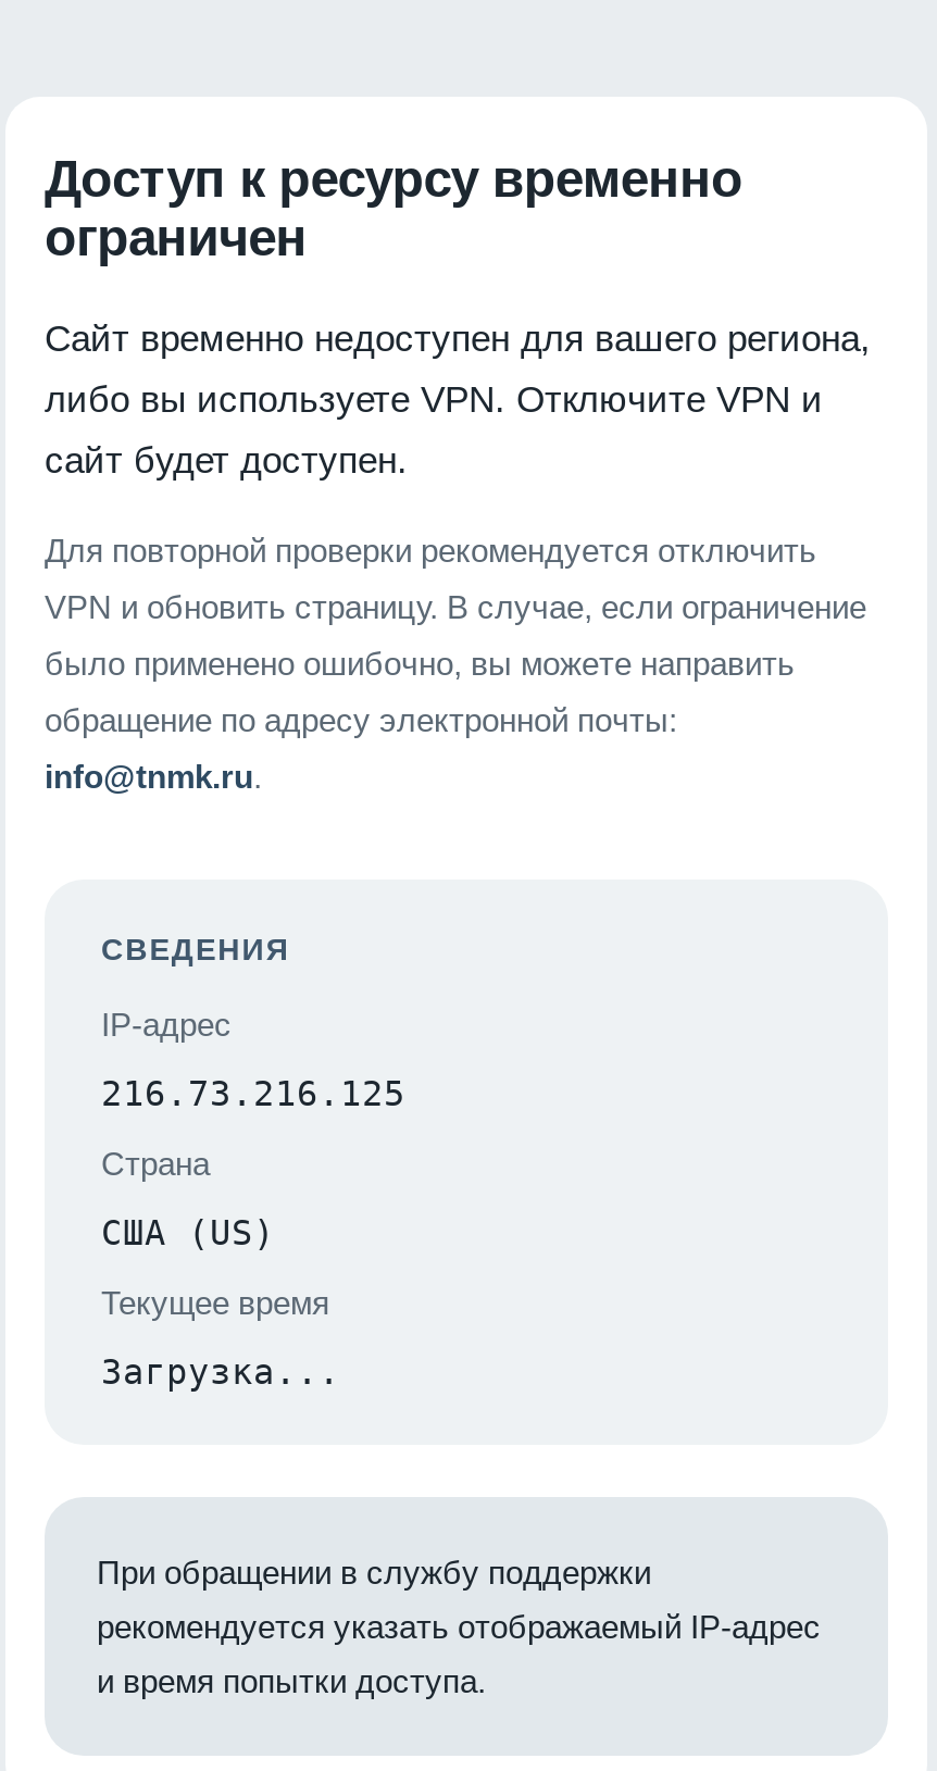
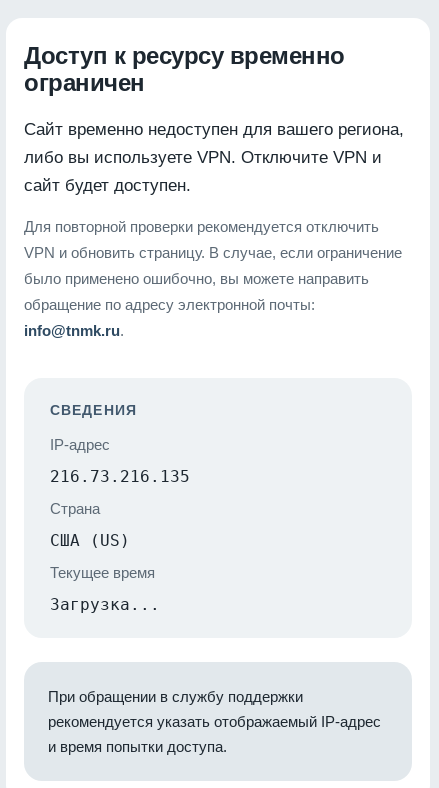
[101,1072,405,1113] 216.73.216.125 -> [50,466,190,485] 216.73.216.135

